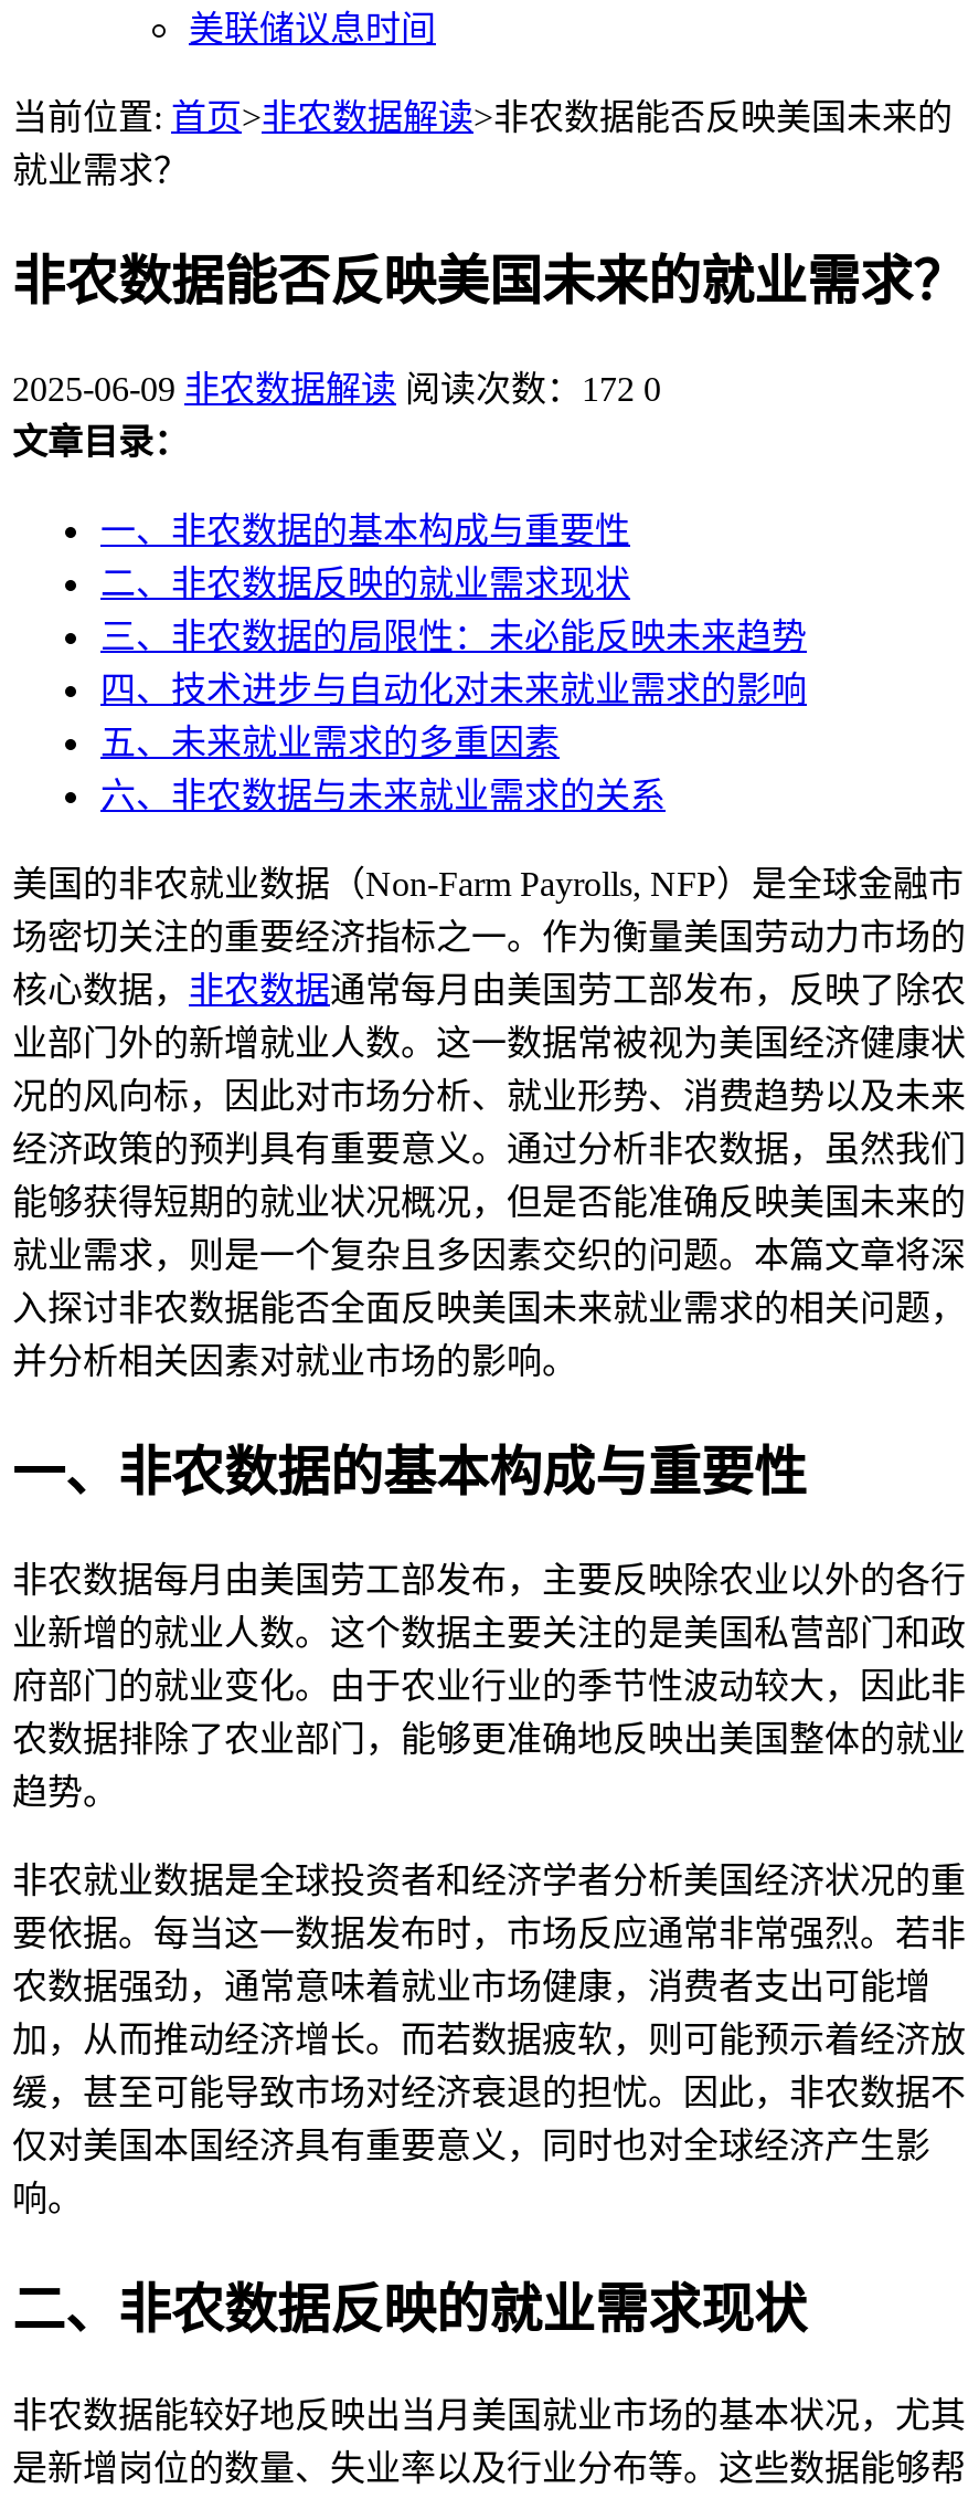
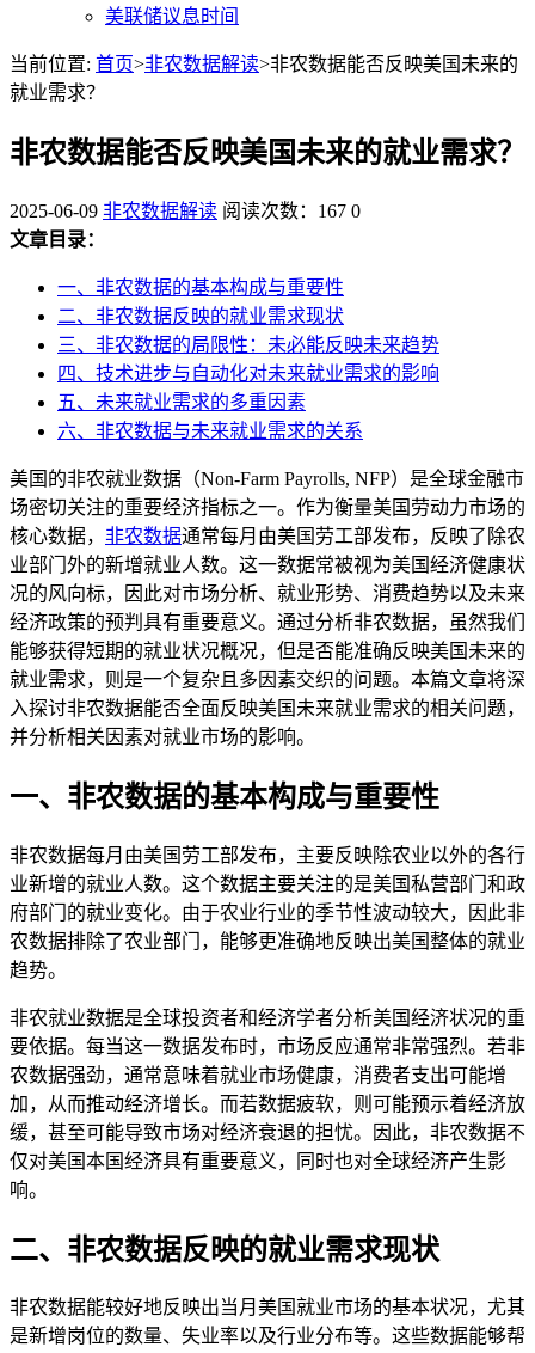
[12,370,661,407] 2025-06-09 非农数据解读 阅读次数：172 0 -> [10,201,361,221] 2025-06-09 非农数据解读 阅读次数：167 0

